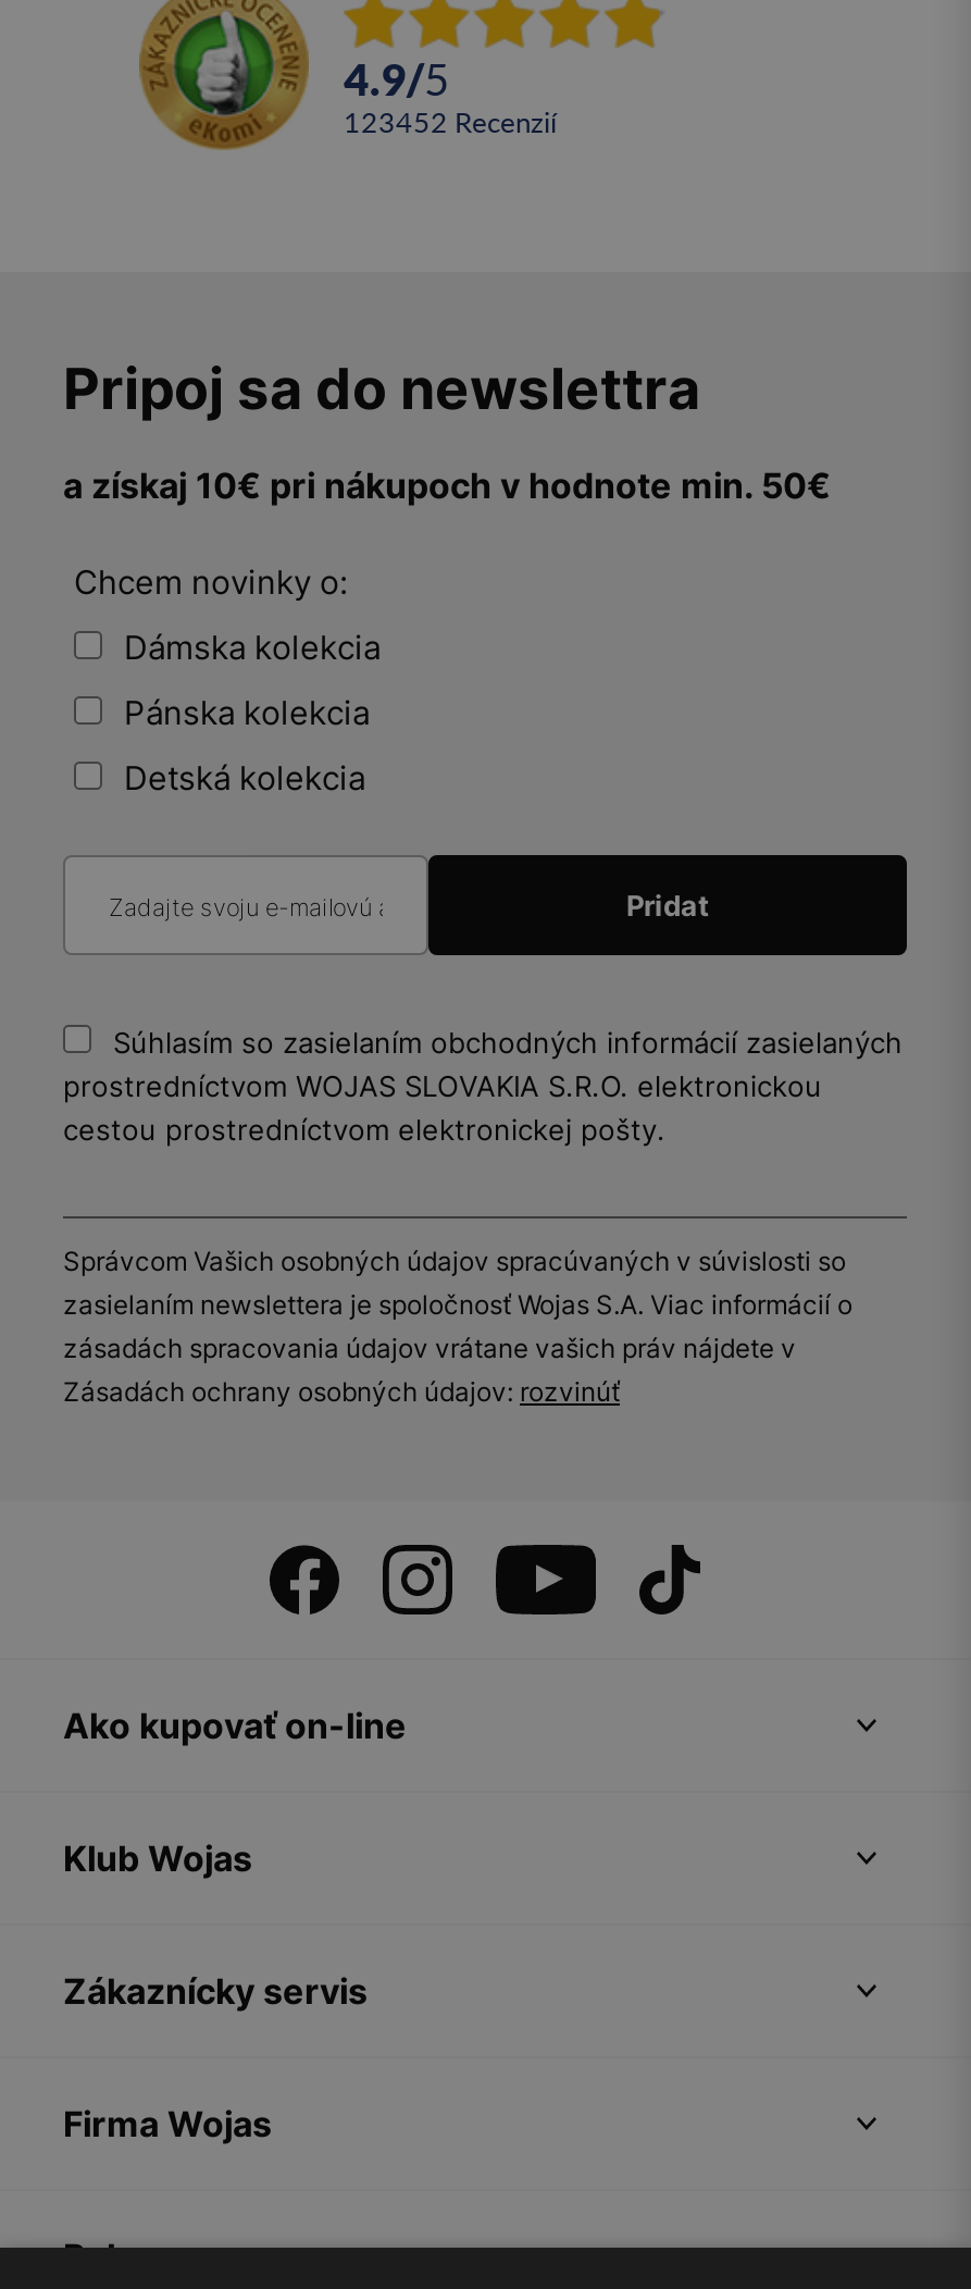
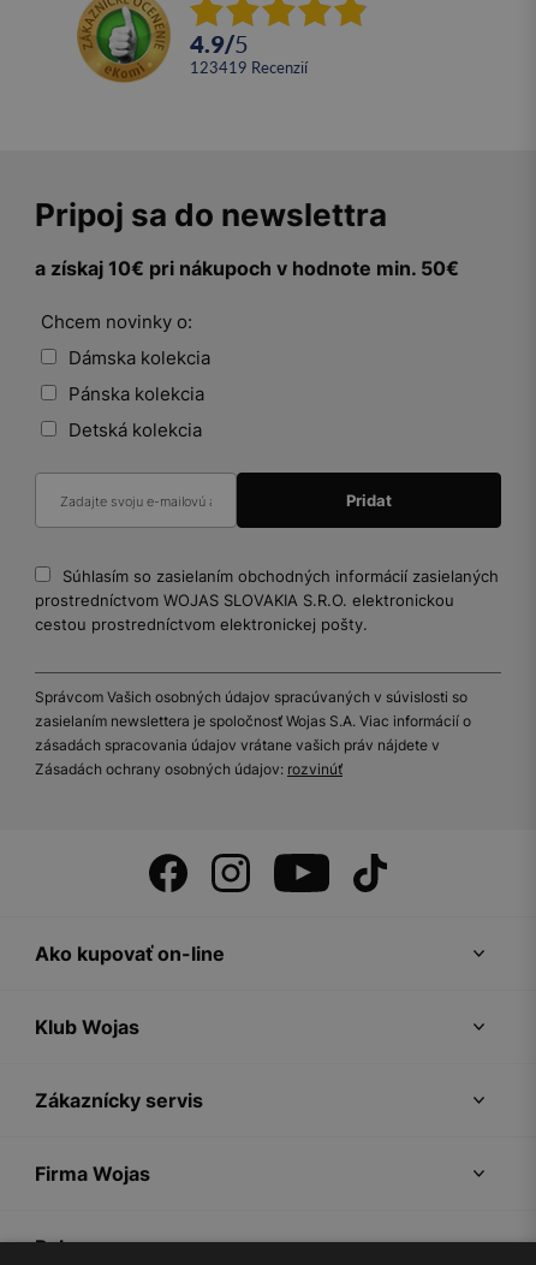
[344,106,557,140] 123452 recenzií -> [190,58,308,78] 123419 recenzií

